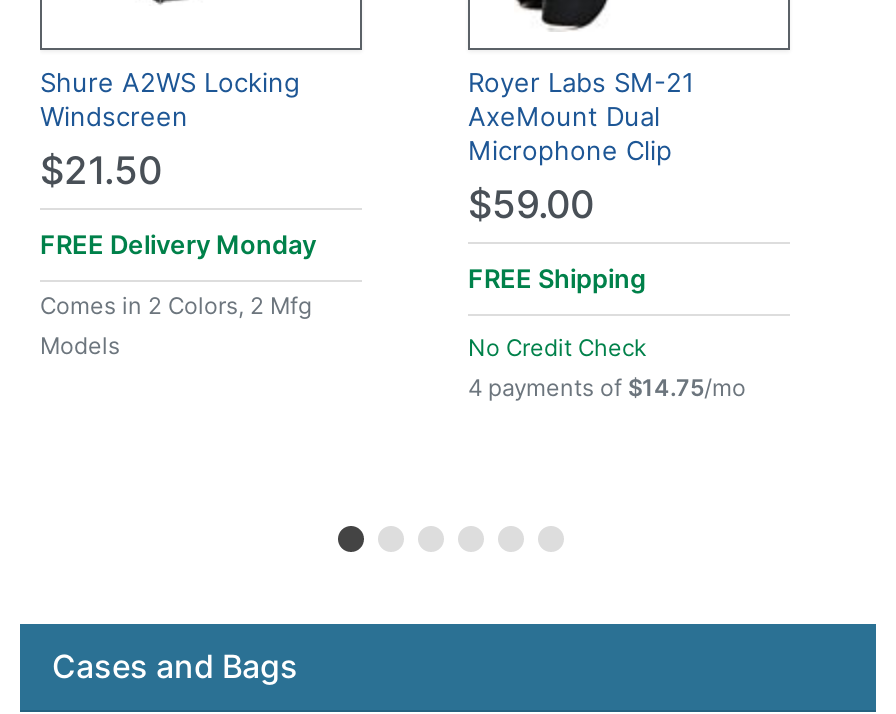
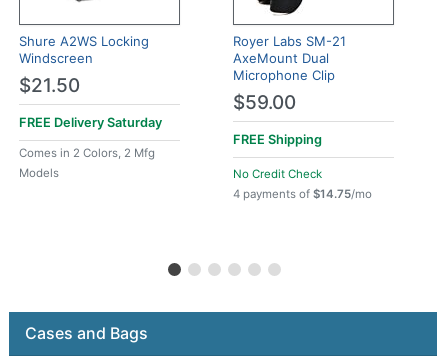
[40,230,316,260] FREE Delivery Monday -> [19,115,162,130] FREE Delivery Saturday

